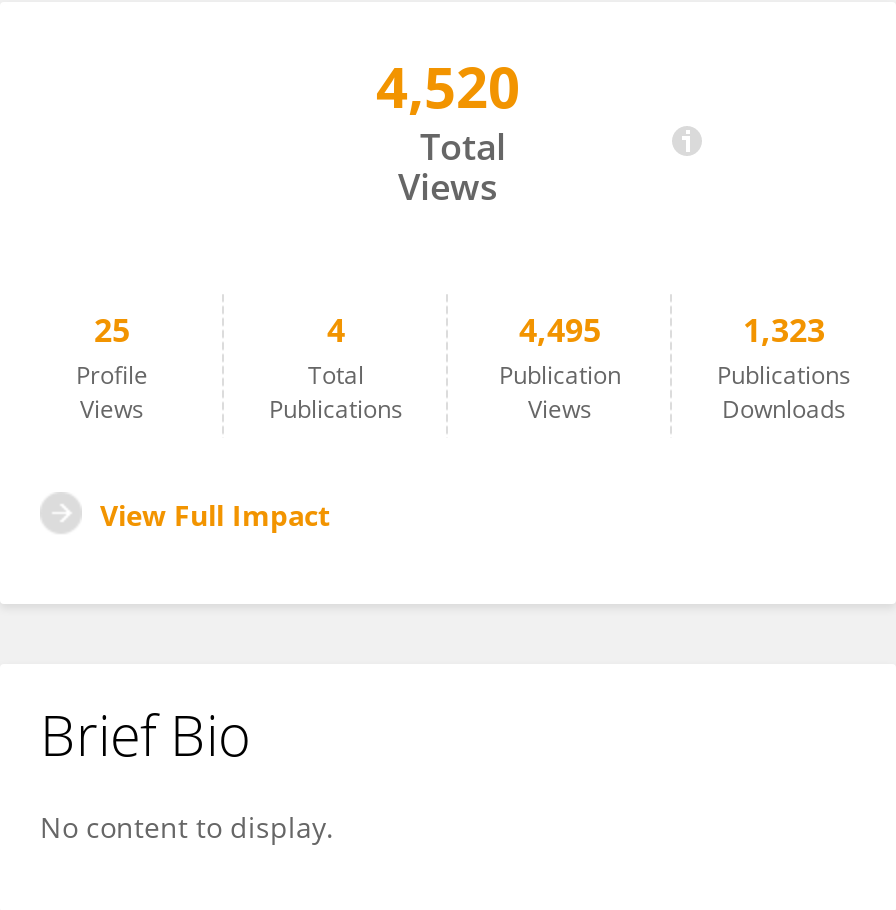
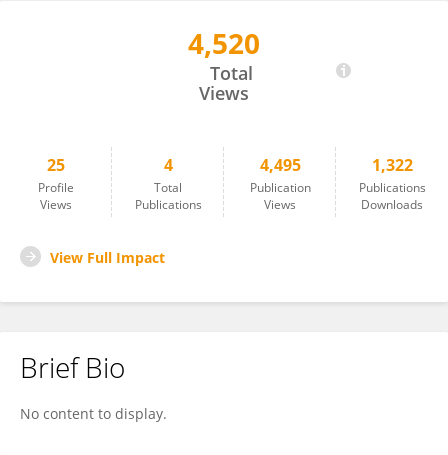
[743,308,825,352] 1,323 -> [371,154,412,176] 1,322

